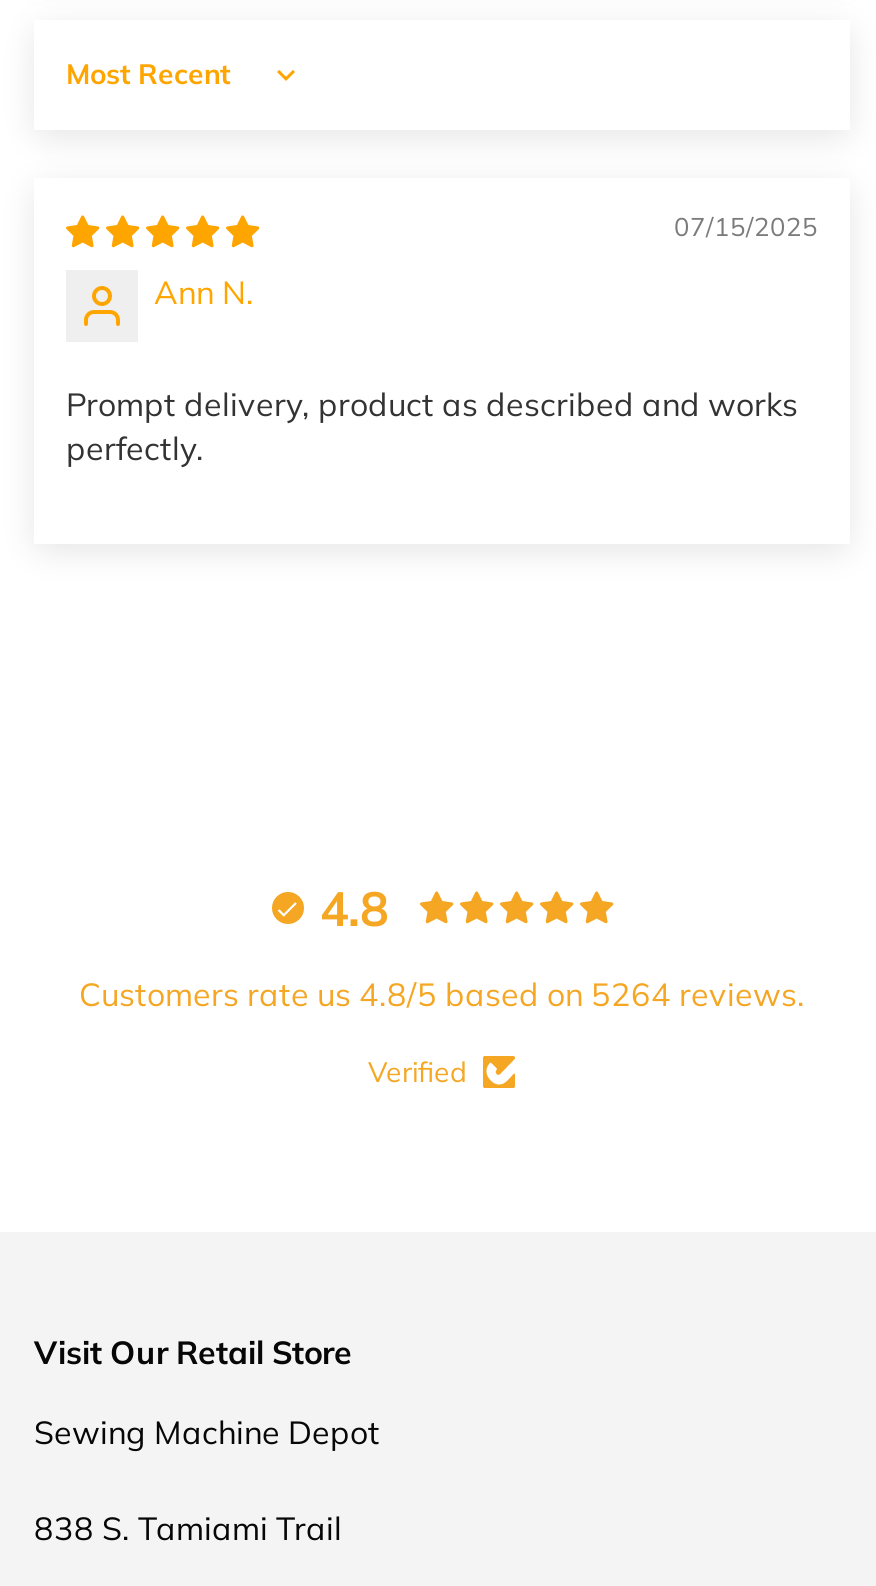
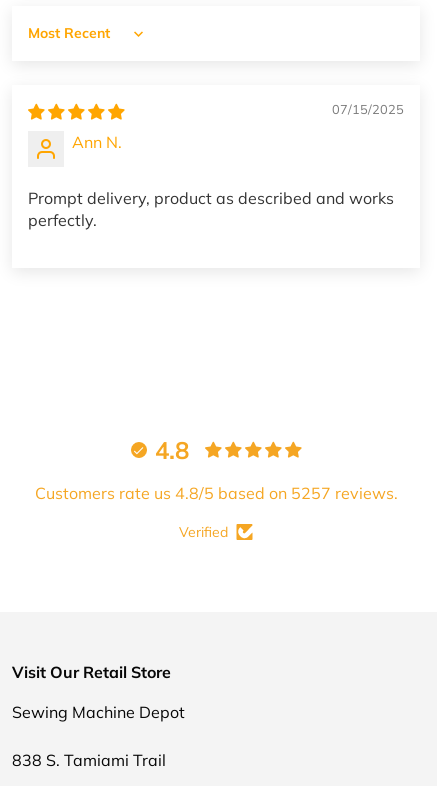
[79,975,805,1015] Customers rate us 4.8/5 based on 5264 reviews. -> [34,483,397,503] Customers rate us 4.8/5 based on 5257 reviews.

